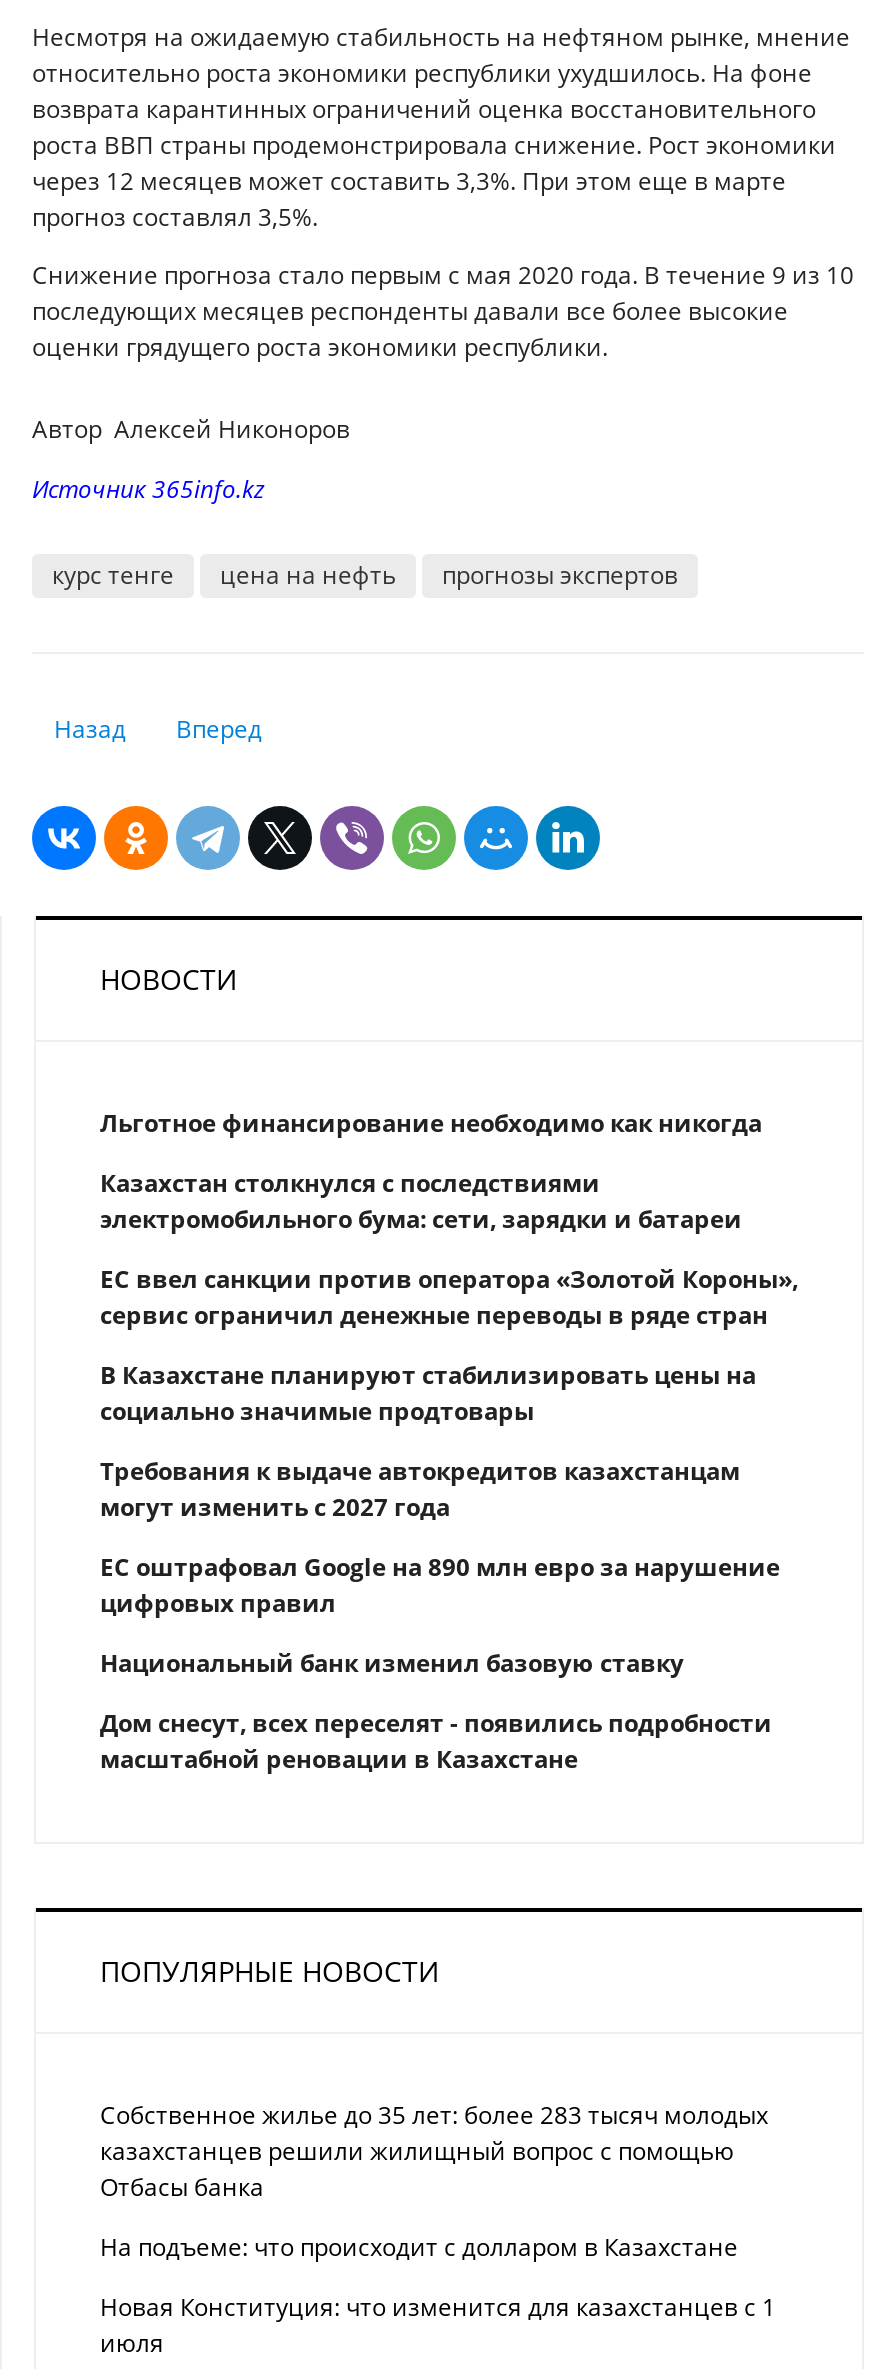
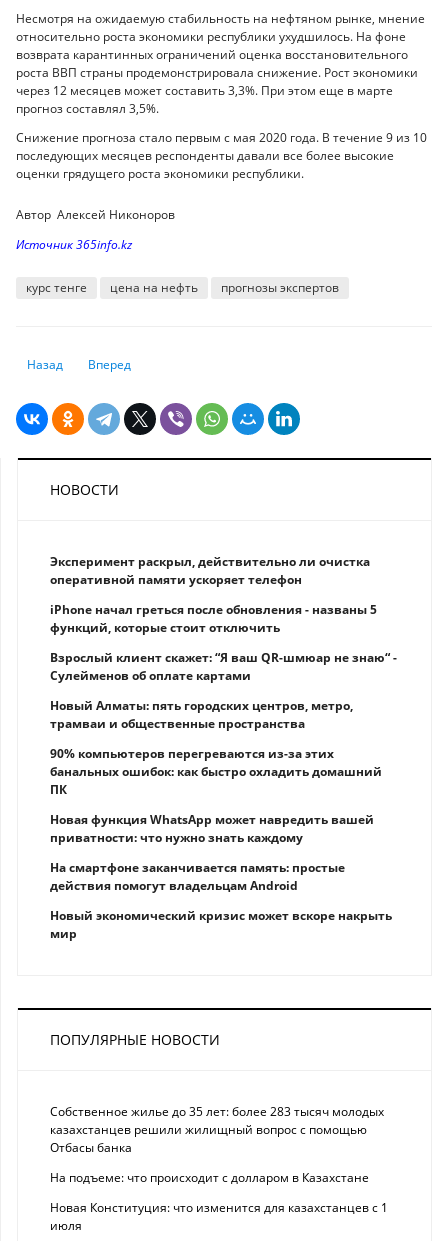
[100,1106,762,1140] Льготное финансирование необходимо как никогда -> [50,553,370,588] Эксперимент раскрыл, действительно ли очистка | оперативной памяти ускоряет телефон
[100,1166,742,1236] Казахстан столкнулся с последствиями | электромобильного бума: сети, зарядки и батареи -> [50,601,377,636] iPhone начал греться после обновления - названы 5 | функций, которые стоит отключить
[100,1262,798,1332] ЕС ввел санкции против оператора «Золотой Короны», | сервис ограничил денежные переводы в ряде стран -> [50,649,397,684] Взрослый клиент скажет: “Я ваш QR-шмюар не знаю“ - | Сулейменов об оплате картами
[100,1358,756,1428] В Казахстане планируют стабилизировать цены на | социально значимые продтовары -> [50,697,353,732] Новый Алматы: пять городских центров, метро, | трамваи и общественные пространства
[100,1454,740,1524] Требования к выдаче автокредитов казахстанцам | могут изменить с 2027 года -> [50,745,382,798] 90% компьютеров перегреваются из-за этих | банальных ошибок: как быстро охладить домашний | ПК
[100,1550,780,1620] ЕС оштрафовал Google на 890 млн евро за нарушение | цифровых правил -> [50,811,374,846] Новая функция WhatsApp может навредить вашей | приватности: что нужно знать каждому
[100,1646,684,1680] Национальный банк изменил базовую ставку -> [50,859,345,894] На смартфоне заканчивается память: простые | действия помогут владельцам Android
[100,1706,772,1776] Дом снесут, всех переселят - появились подробности | масштабной реновации в Казахстане -> [50,907,392,942] Новый экономический кризис может вскоре накрыть | мир

